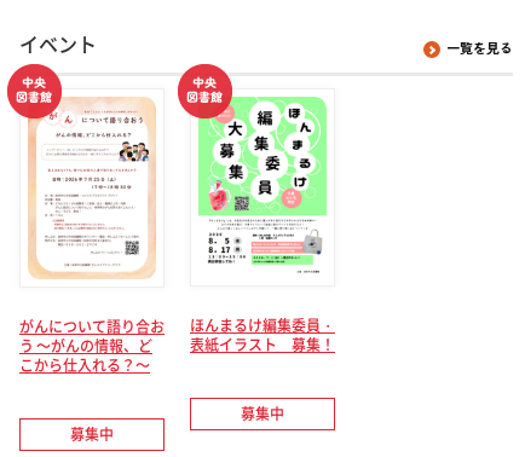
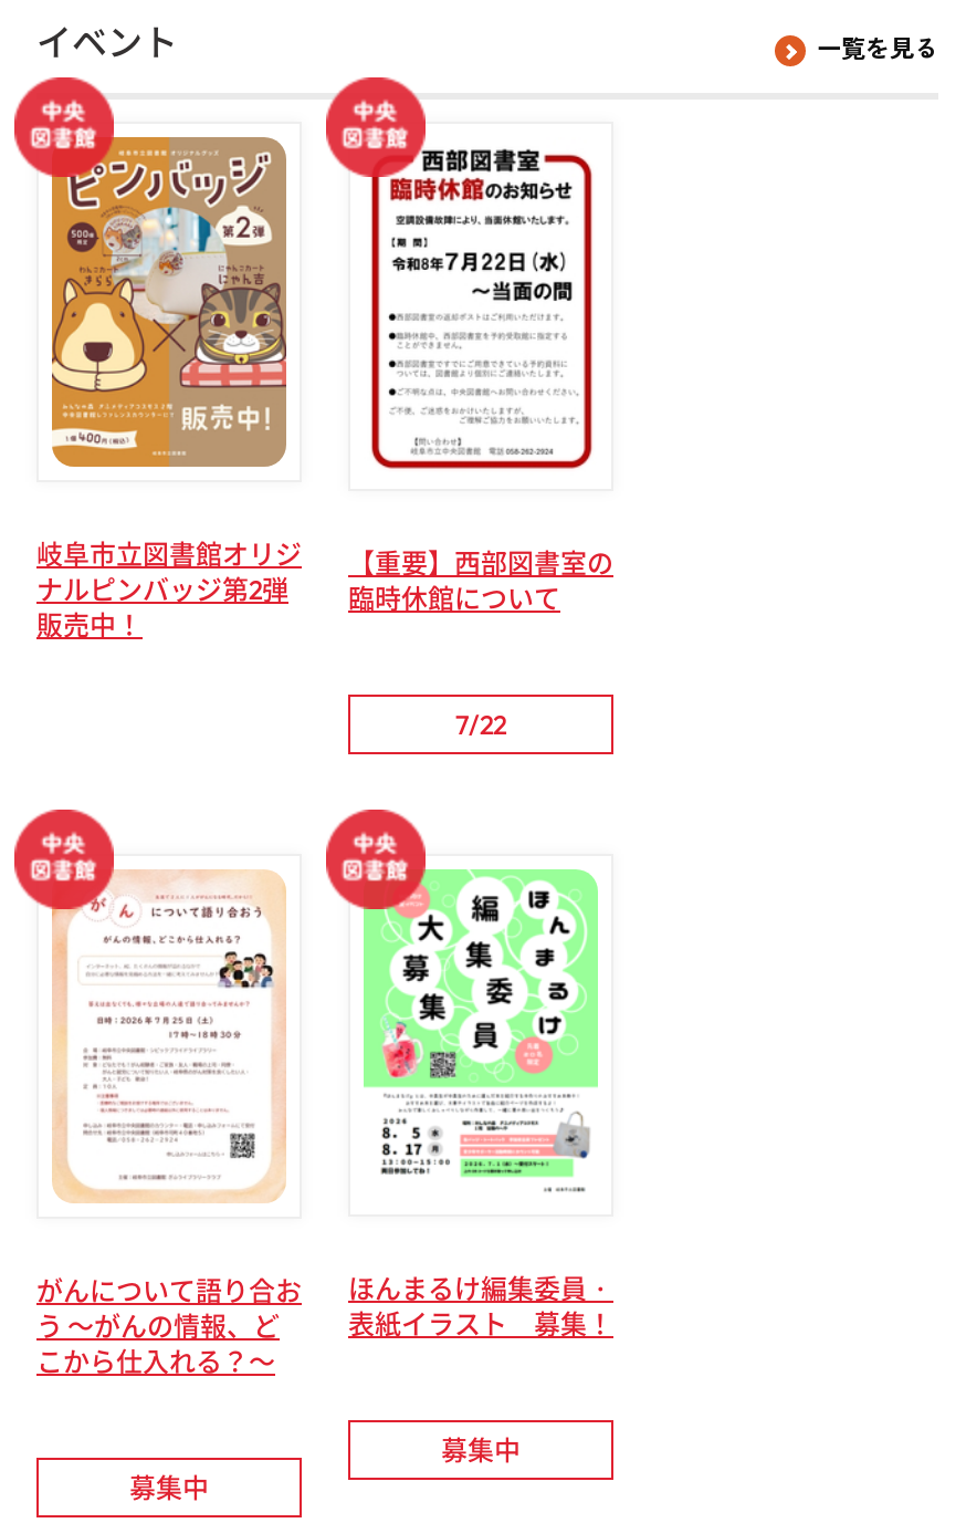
none -> [36,137,302,641] [image] | 岐阜市立図書館オリジ | ナルピンバッジ第2弾 | 販売中！
none -> [348,137,613,615] [image] | 【重要】西部図書室の | 臨時休館について
none -> [455,708,506,741] 7/22

